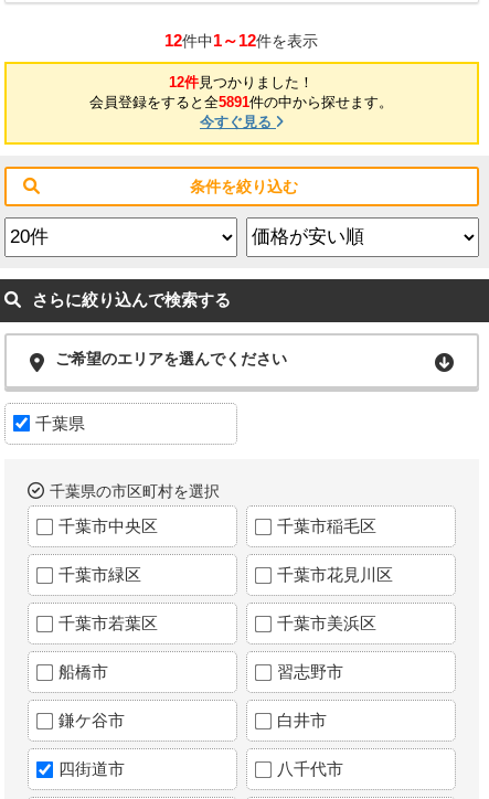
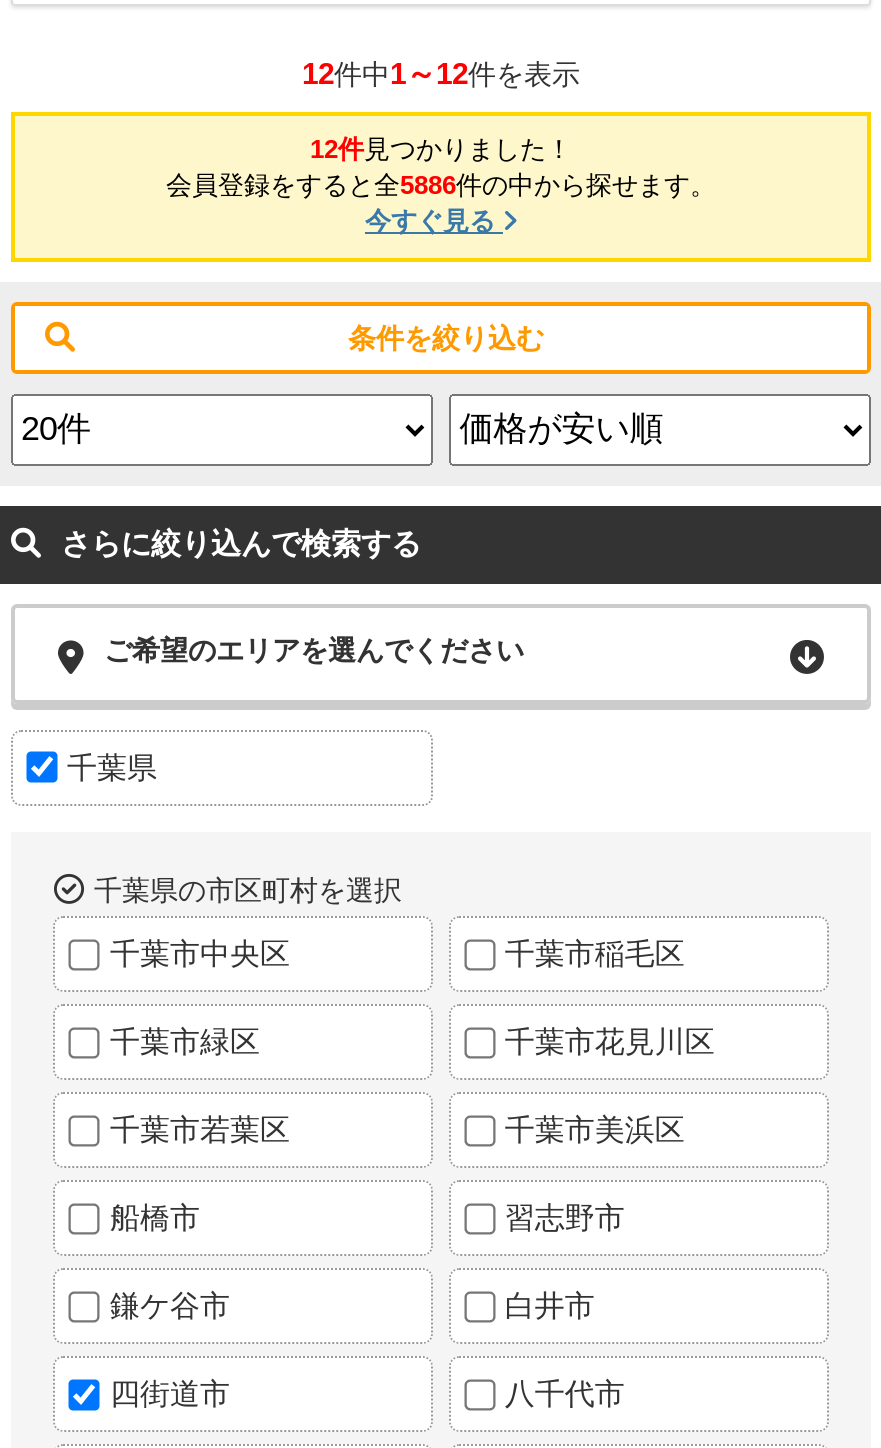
[90,94,394,111] 会員登録をすると全5891件の中から探せます。 -> [166,171,716,201] 会員登録をすると全5886件の中から探せます。

